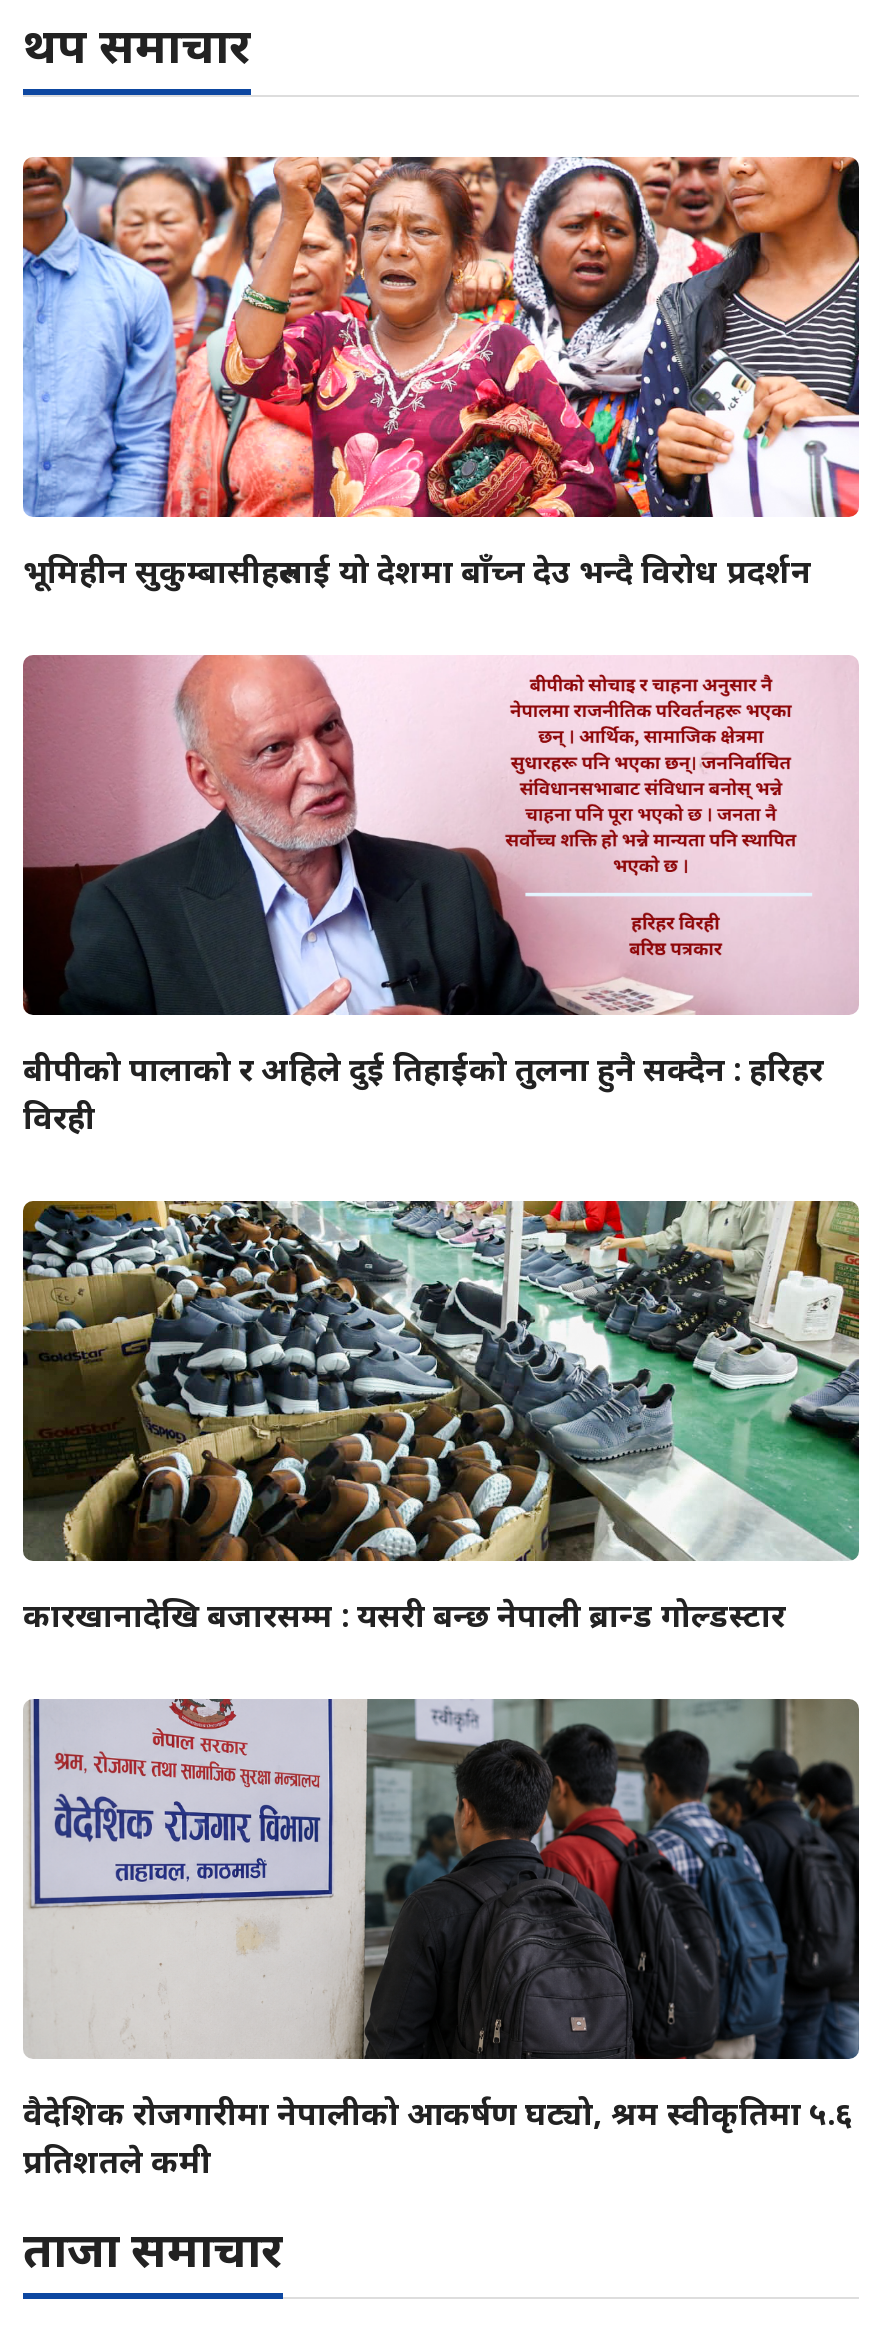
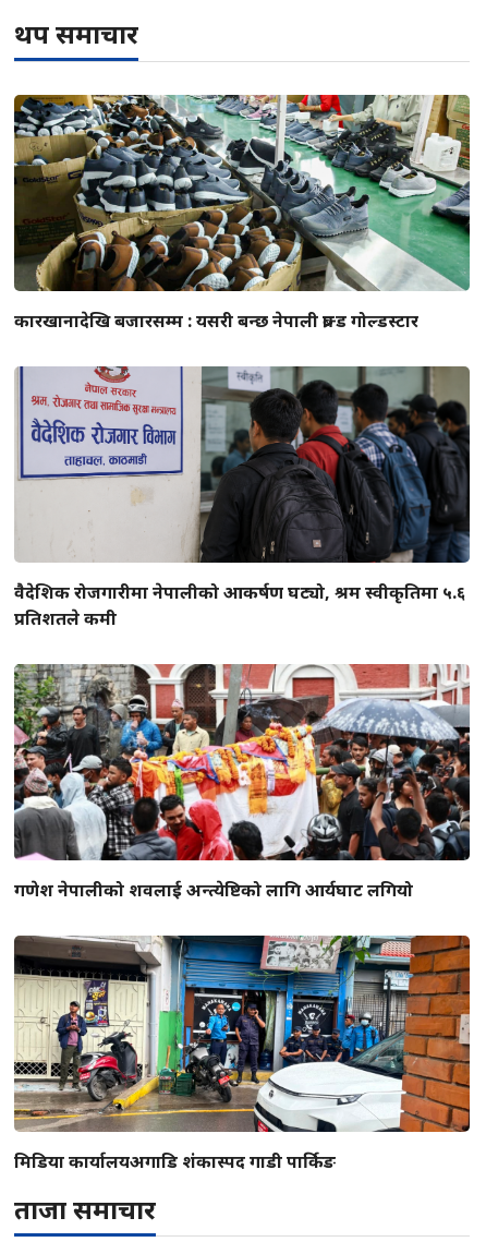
[21,155,861,594] [image] | भूमिहीन सुकुम्बासीहरुलाई यो देशमा बाँच्न देउ भन्दै विरोध प्रदर्शन -> none
[21,653,859,1140] [image] | बीपीको पालाको र अहिले दुई तिहाईको तुलना हुनै सक्दैन : हरिहर | विरही -> none
moved [19,1197,863,2184] -> [12,93,472,631]: [image] | कारखानादेखि बजारसम्म : यसरी बन्छ नेपाली ब्रान्ड गोल्डस्टार | वैदेशिक रोजगारीमा नेपालीको आकर्षण घट्यो, श्रम स्वीकृतिमा ५.६ | प्रतिशतले कमी
none -> [13,663,471,902] [image] | गणेश नेपालीको शवलाई अन्त्येष्टिको लागि आर्यघाट लगियो
none -> [13,934,471,1174] [image] | मिडिया कार्यालयअगाडि शंकास्पद गाडी पार्किङ

